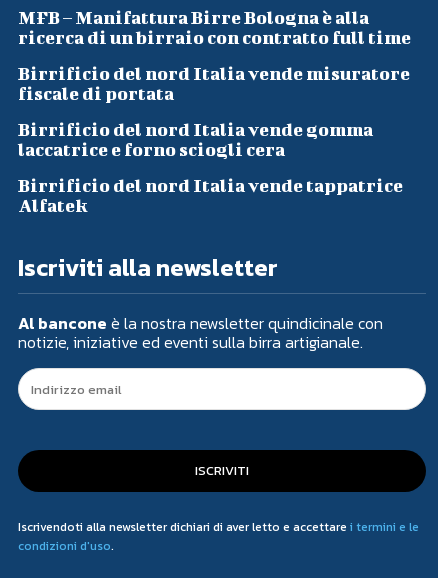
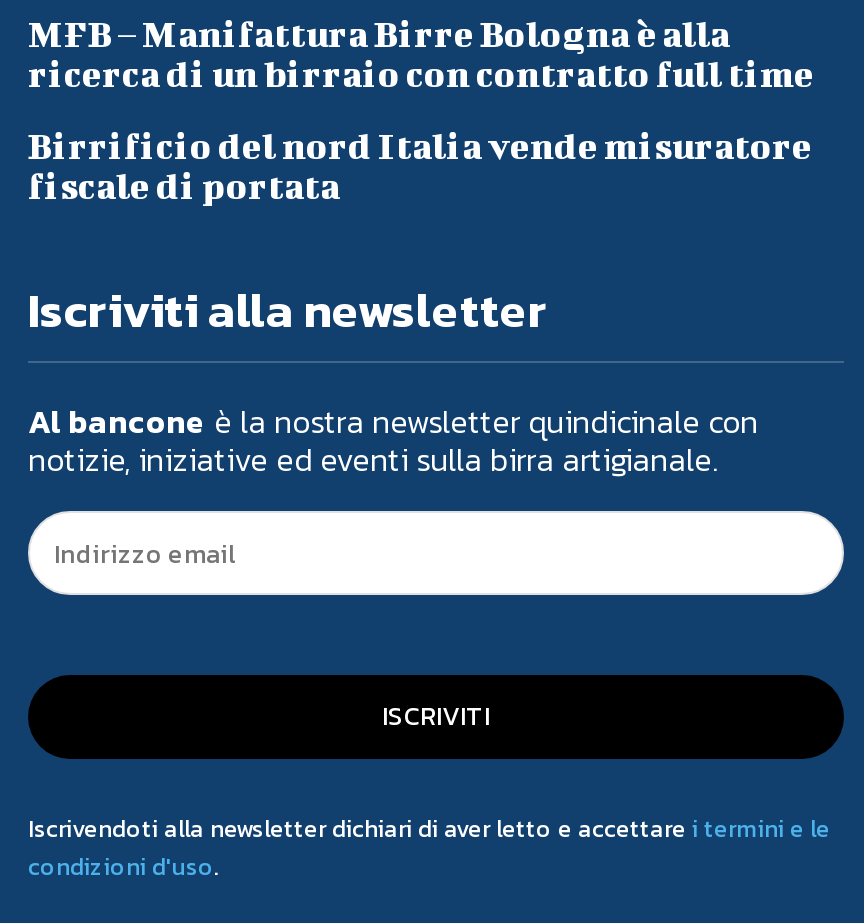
[18,119,403,216] Birrificio del nord Italia vende gomma | laccatrice e forno sciogli cera | Birrificio del nord Italia vende tappatrice | Alfatek -> none

